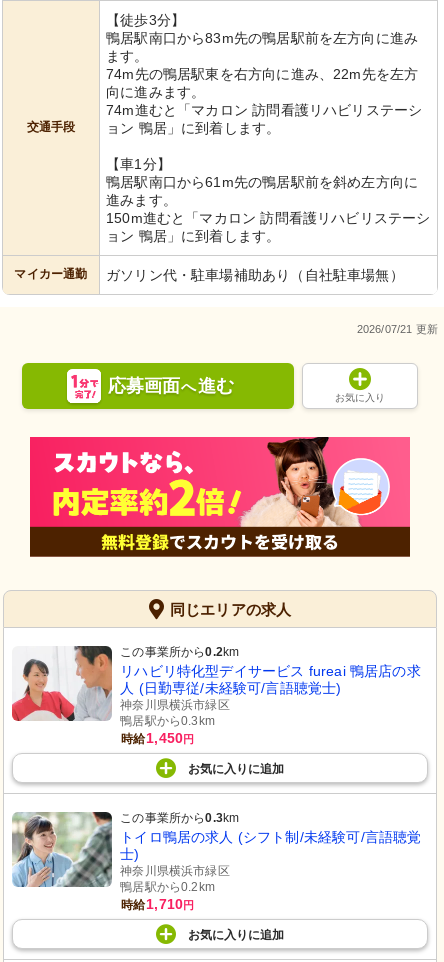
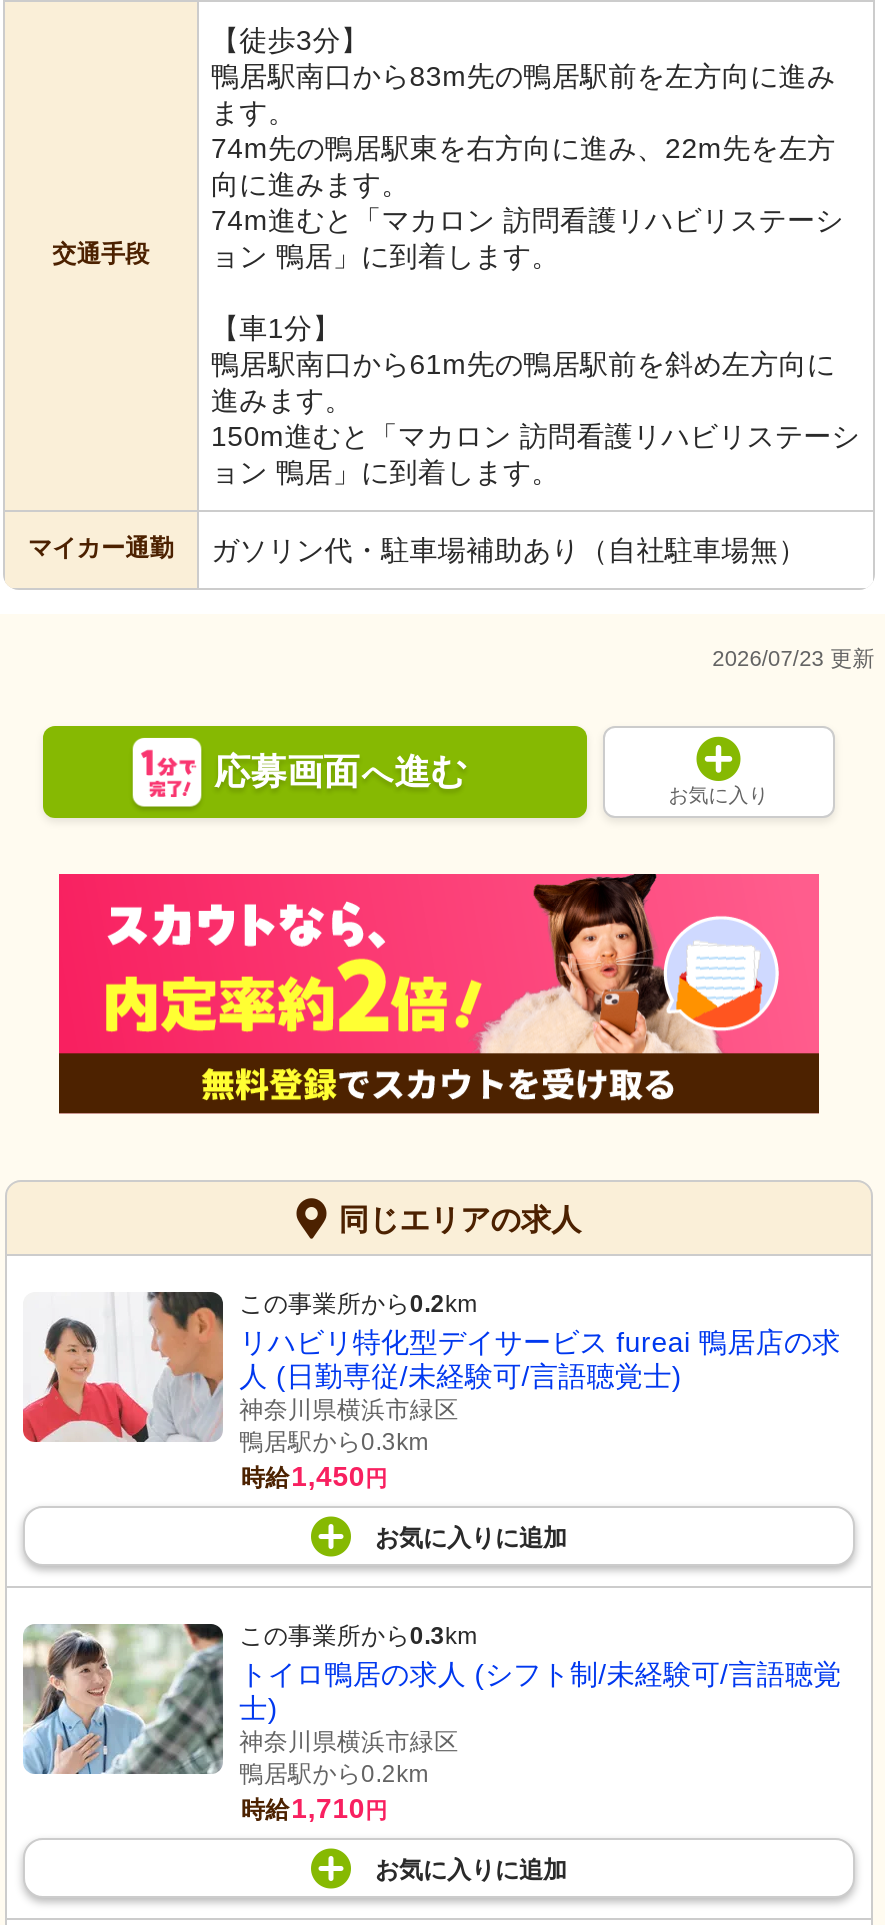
[357,323,438,335] 2026/07/21 更新 -> [712,646,875,670] 2026/07/23 更新

